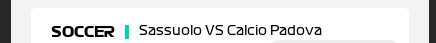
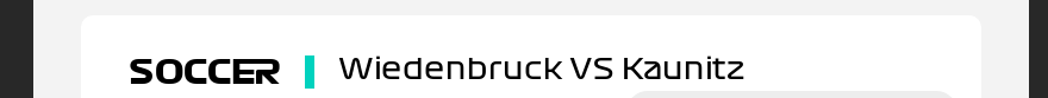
[139,25,322,37] Sassuolo VS Calcio Padova -> [338,55,746,84] Wiedenbruck VS Kaunitz

